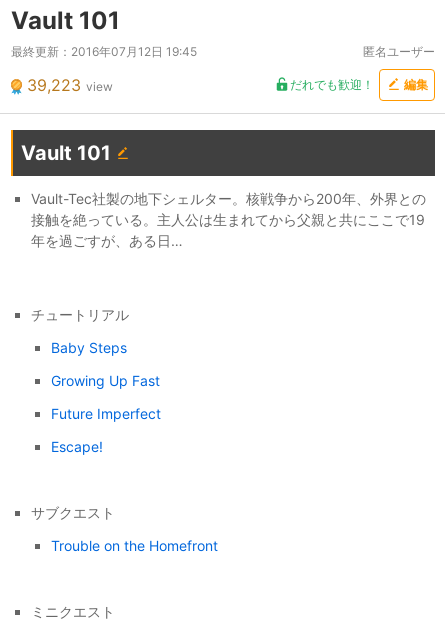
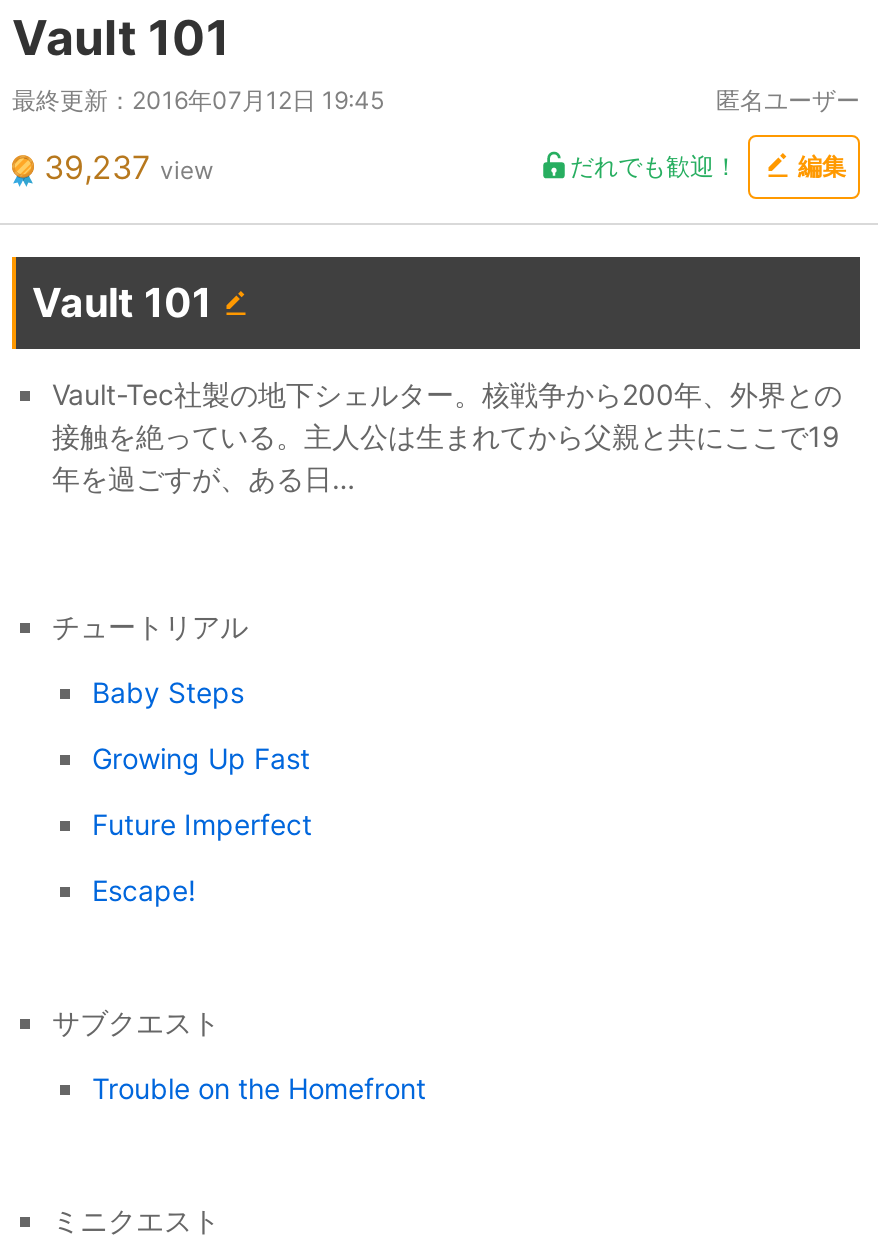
[27,75,113,95] 39,223 view -> [44,147,214,187] 39,237 view

